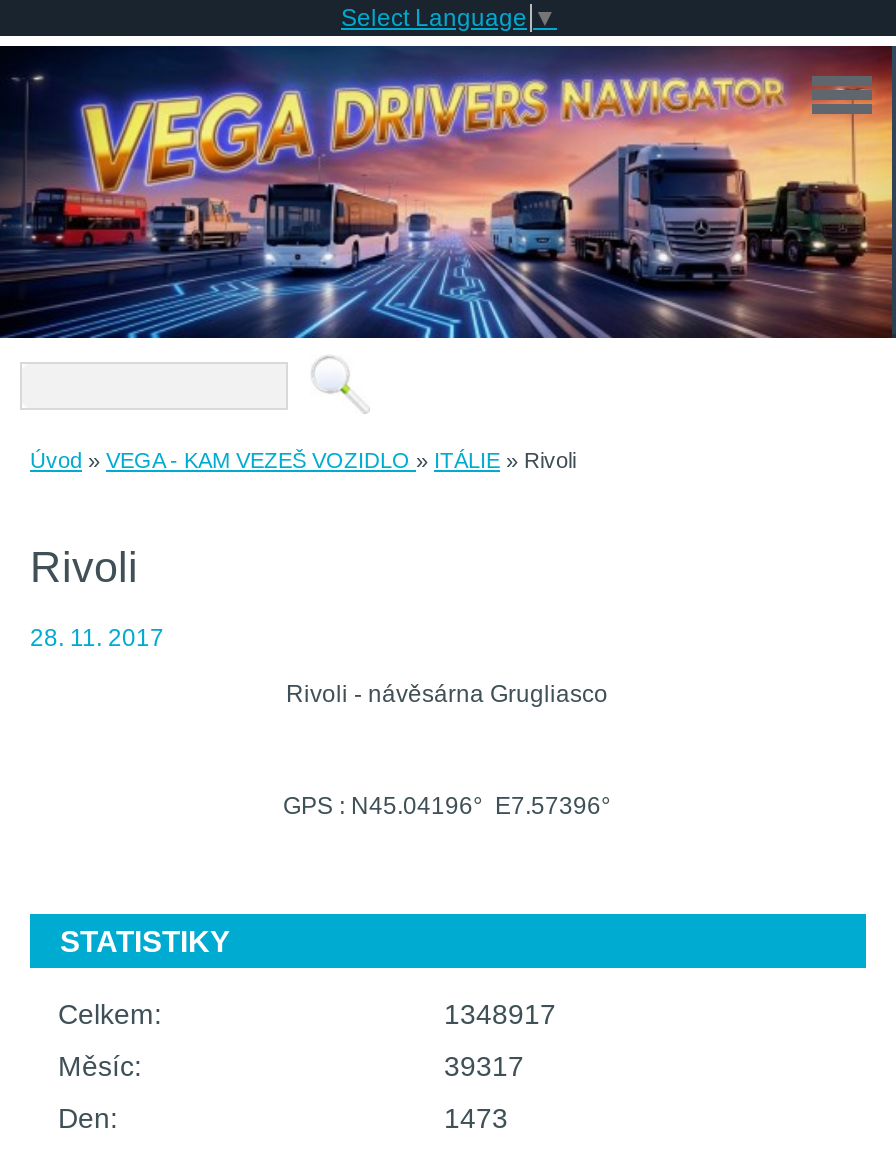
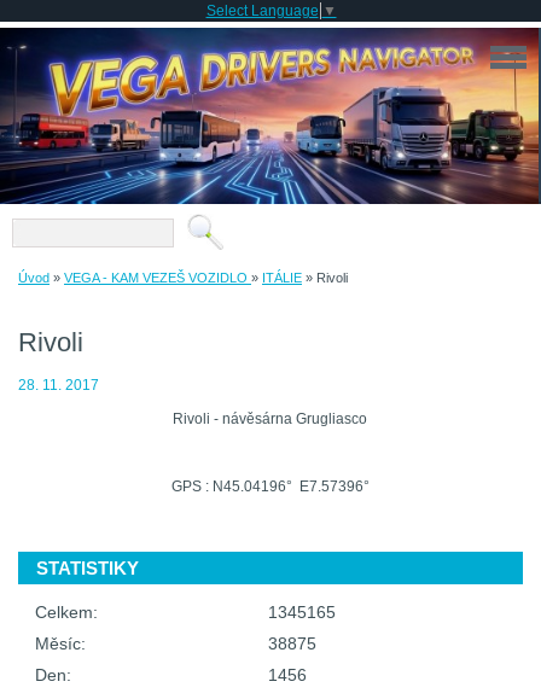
[444,1001,556,1031] 1348917 -> [268,604,336,622] 1345165
[444,1053,524,1083] 39317 -> [268,636,316,654] 38875
[444,1105,508,1135] 1473 -> [268,667,307,685] 1456

